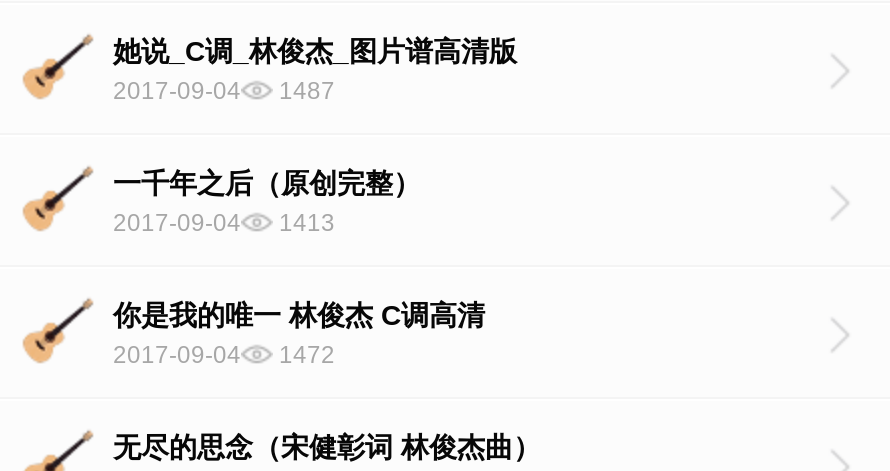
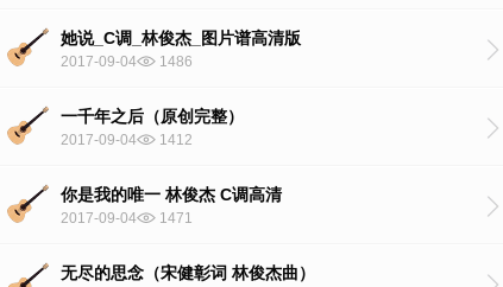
[113,77,335,105] 2017-09-04 1487 -> [61,54,193,70] 2017-09-04 1486
[113,209,335,237] 2017-09-04 1413 -> [61,132,193,148] 2017-09-04 1412
[113,341,335,369] 2017-09-04 1472 -> [61,210,193,227] 2017-09-04 1471

